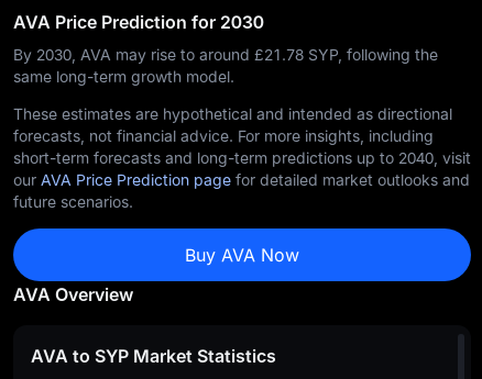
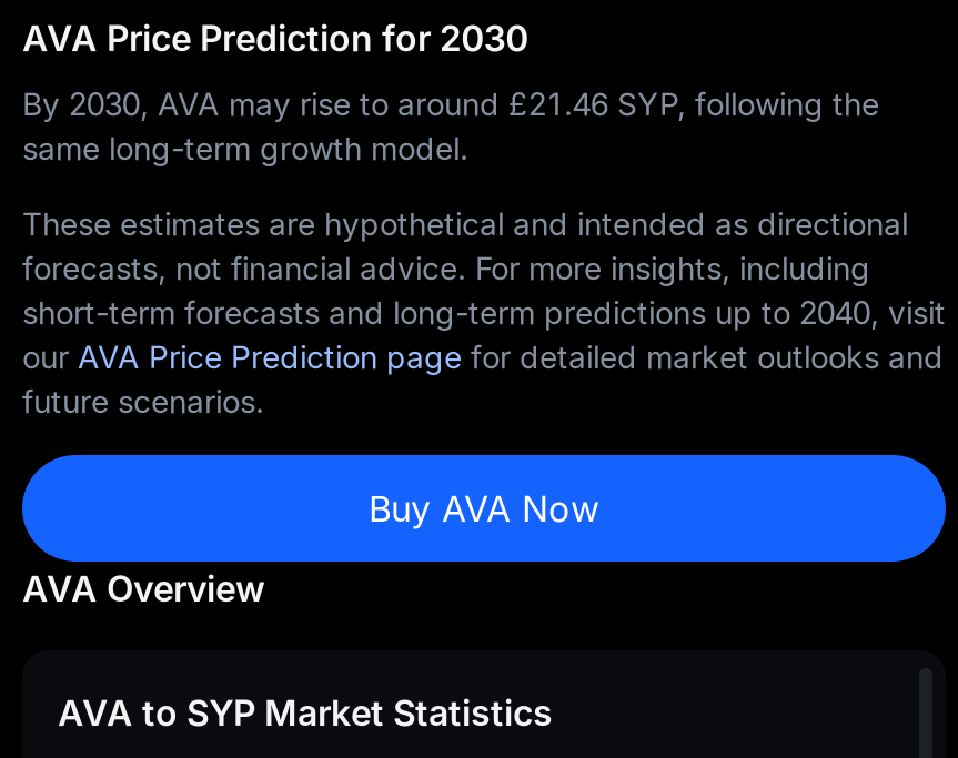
[13,45,438,64] By 2030, AVA may rise to around £21.78 SYP, following the -> [22,85,879,123] By 2030, AVA may rise to around £21.46 SYP, following the

